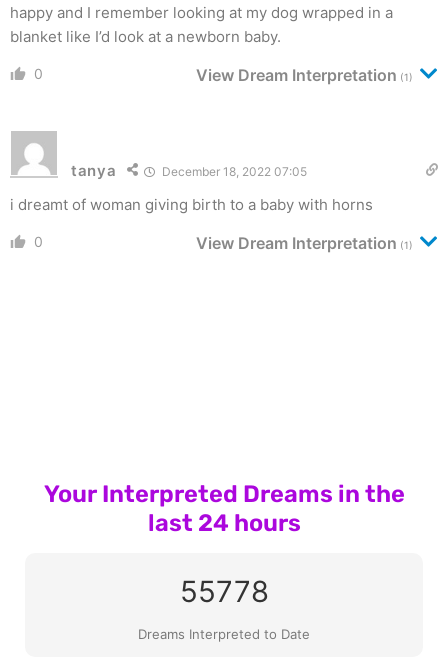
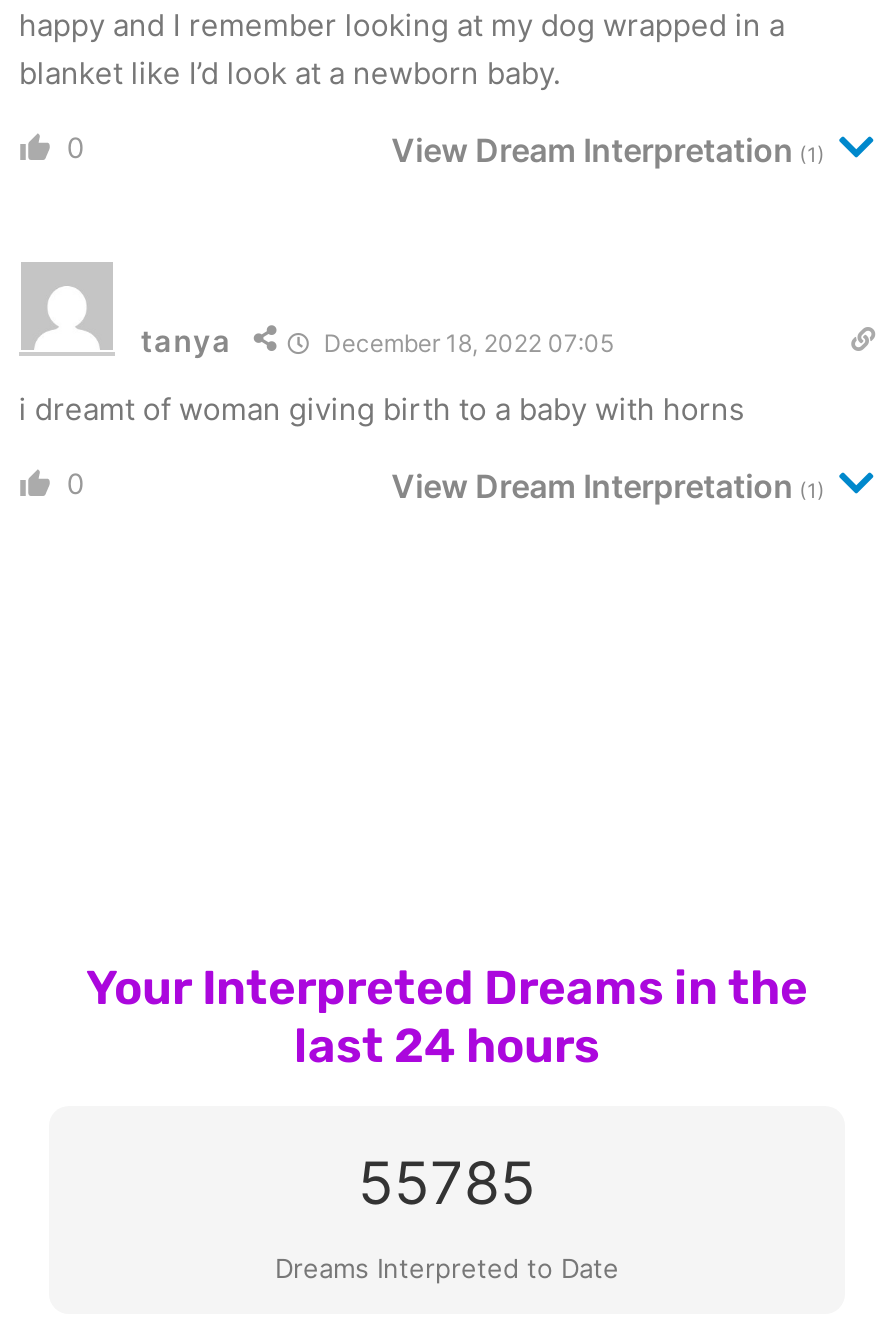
[179,574,268,609] 55778 -> [358,1147,536,1217] 55785

